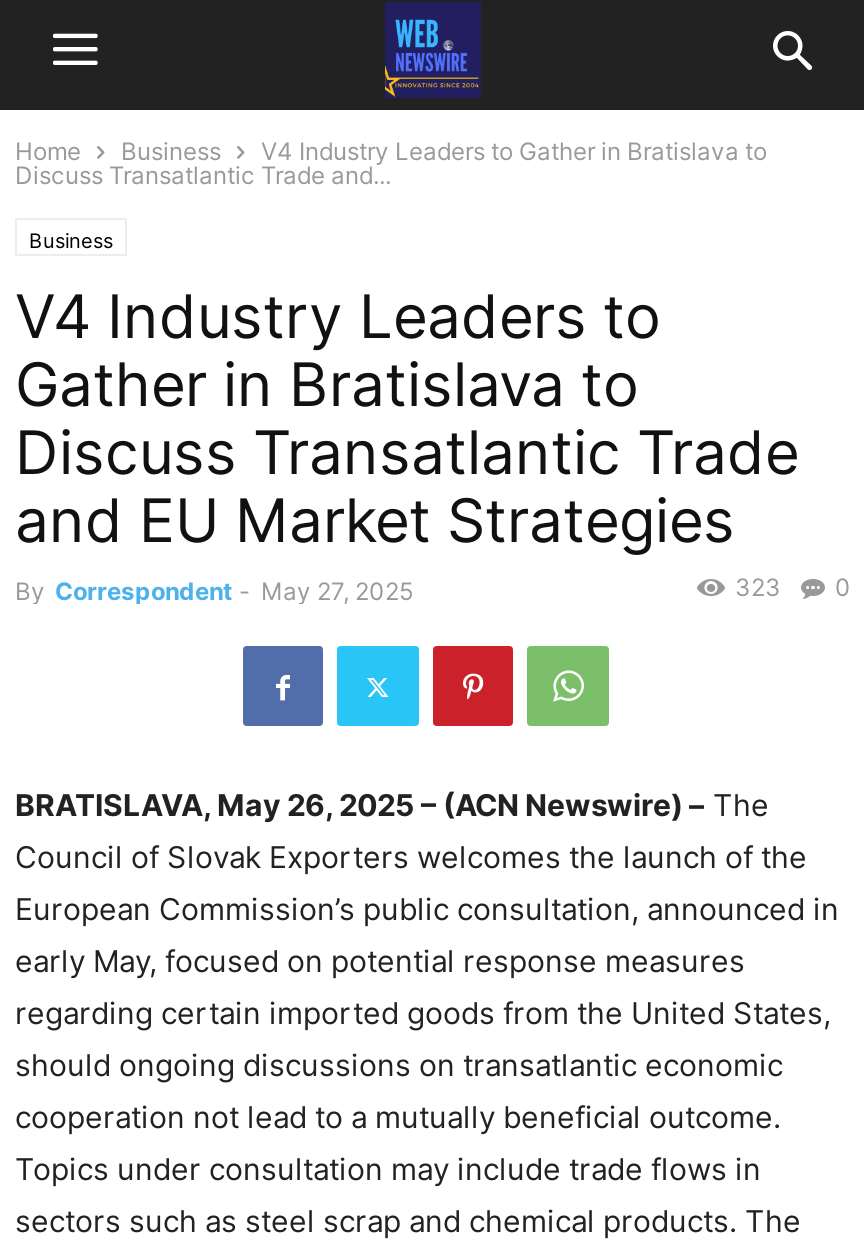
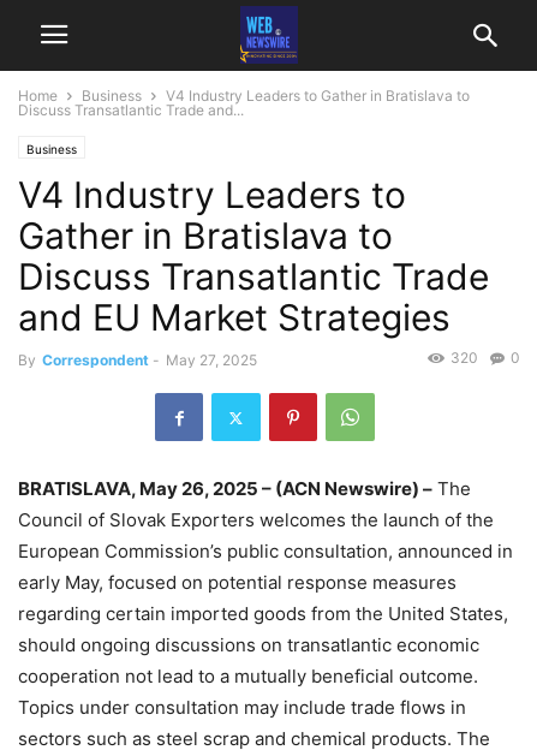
[735,572,851,602] 323 0 -> [451,349,520,367] 320 0

